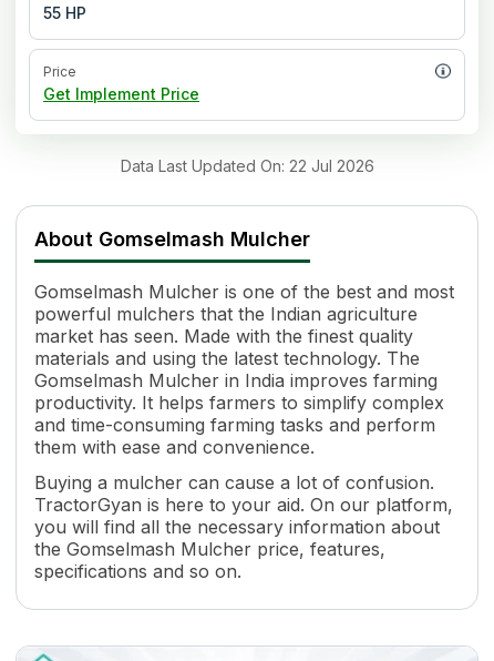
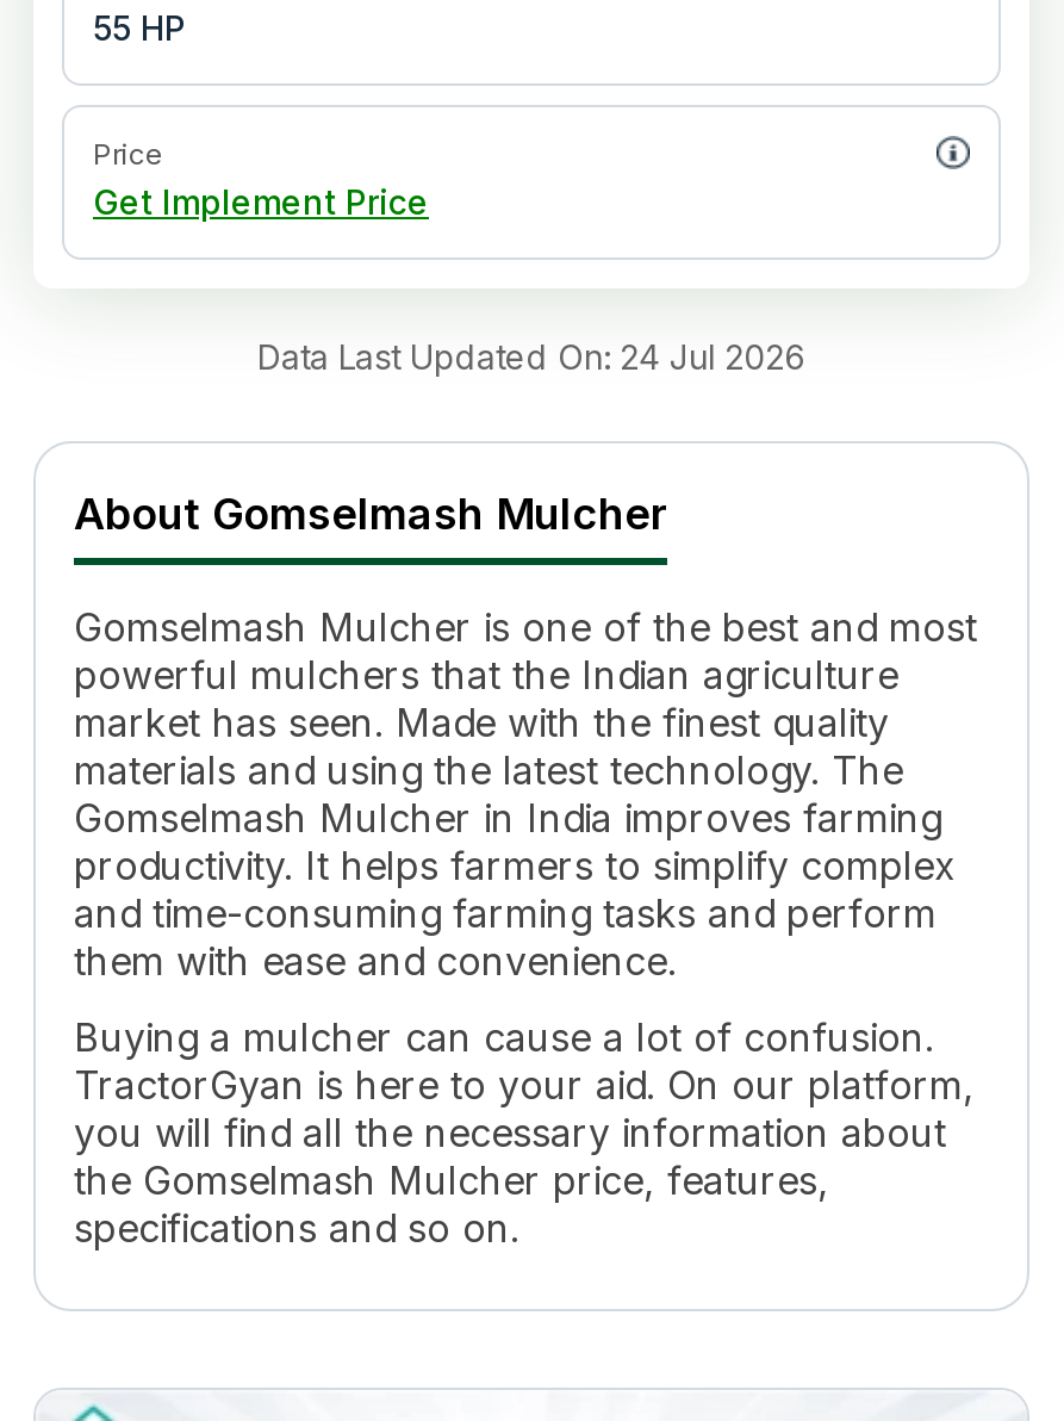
[120,156,374,175] Data Last Updated On: 22 Jul 2026 -> [257,336,805,377] Data Last Updated On: 24 Jul 2026

